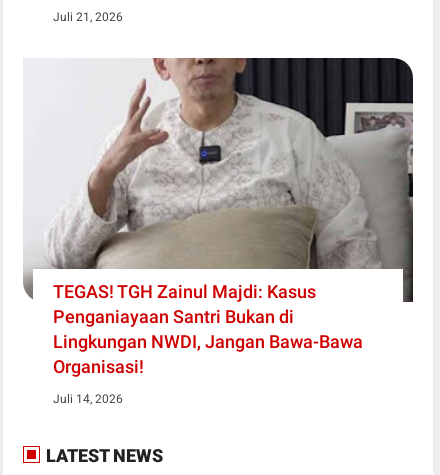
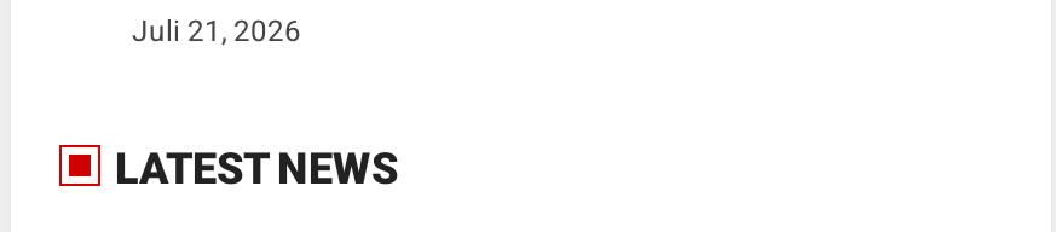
[22,57,414,406] [image] | TEGAS! TGH Zainul Majdi: Kasus | Penganiayaan Santri Bukan di | Lingkungan NWDI, Jangan Bawa-Bawa | Organisasi! | Juli 14, 2026 -> none

